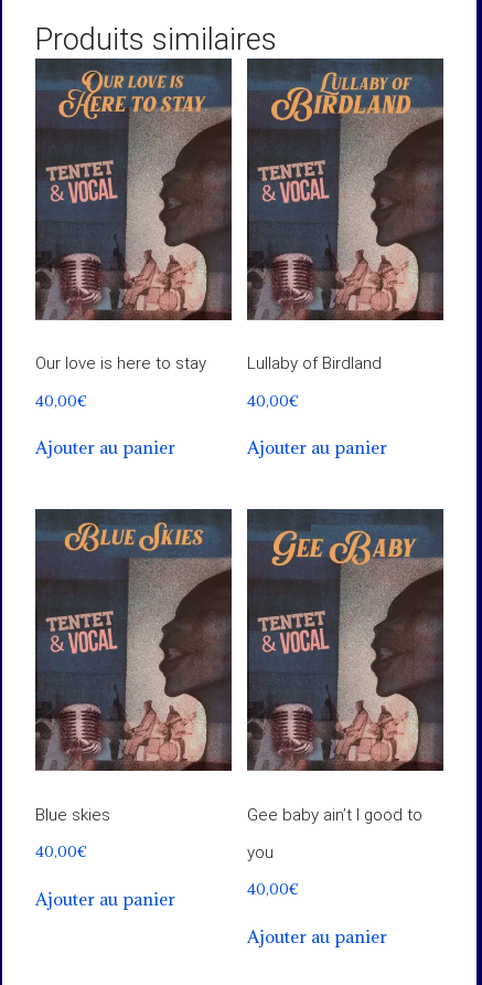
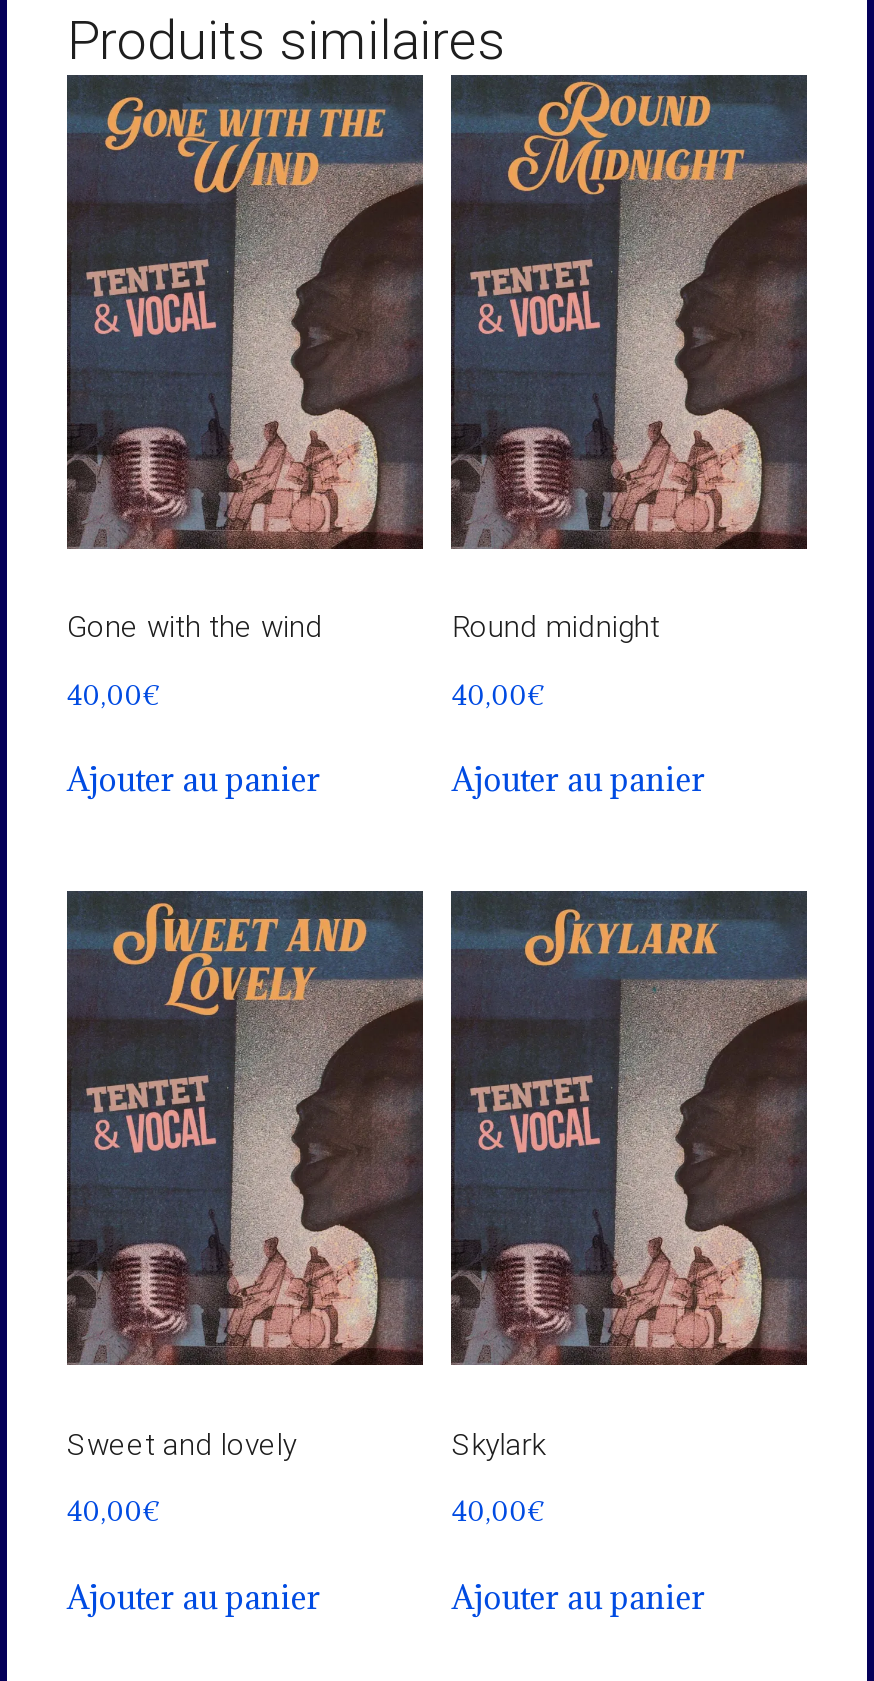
[270,62,413,124] [image] -> [495,81,747,195] [image]
[56,70,210,124] [image] -> [103,95,387,195] [image]
[35,354,206,374] Our love is here to stay -> [67,610,323,646] Gone with the wind
[248,354,382,374] Lullaby of Birdland -> [452,610,660,646] Round midnight
[61,516,204,578] [image] -> [111,901,369,1017] [image]
[271,519,417,566] [image] -> [497,907,755,993] [image]
[35,805,110,825] Blue skies -> [67,1426,297,1462] Sweet and lovely
[248,805,423,862] Gee baby ain’t I good to | you -> [452,1426,546,1462] Skylark

